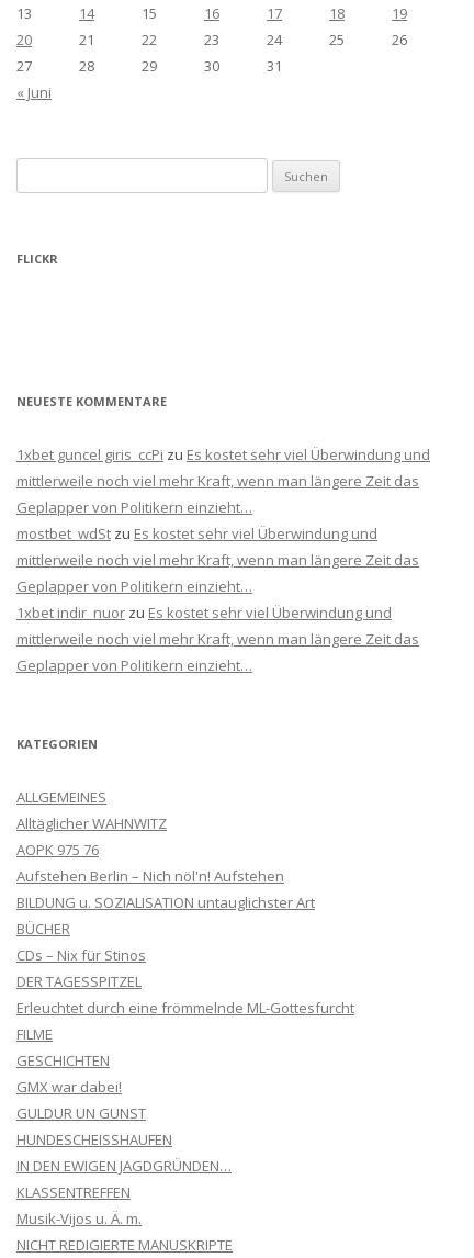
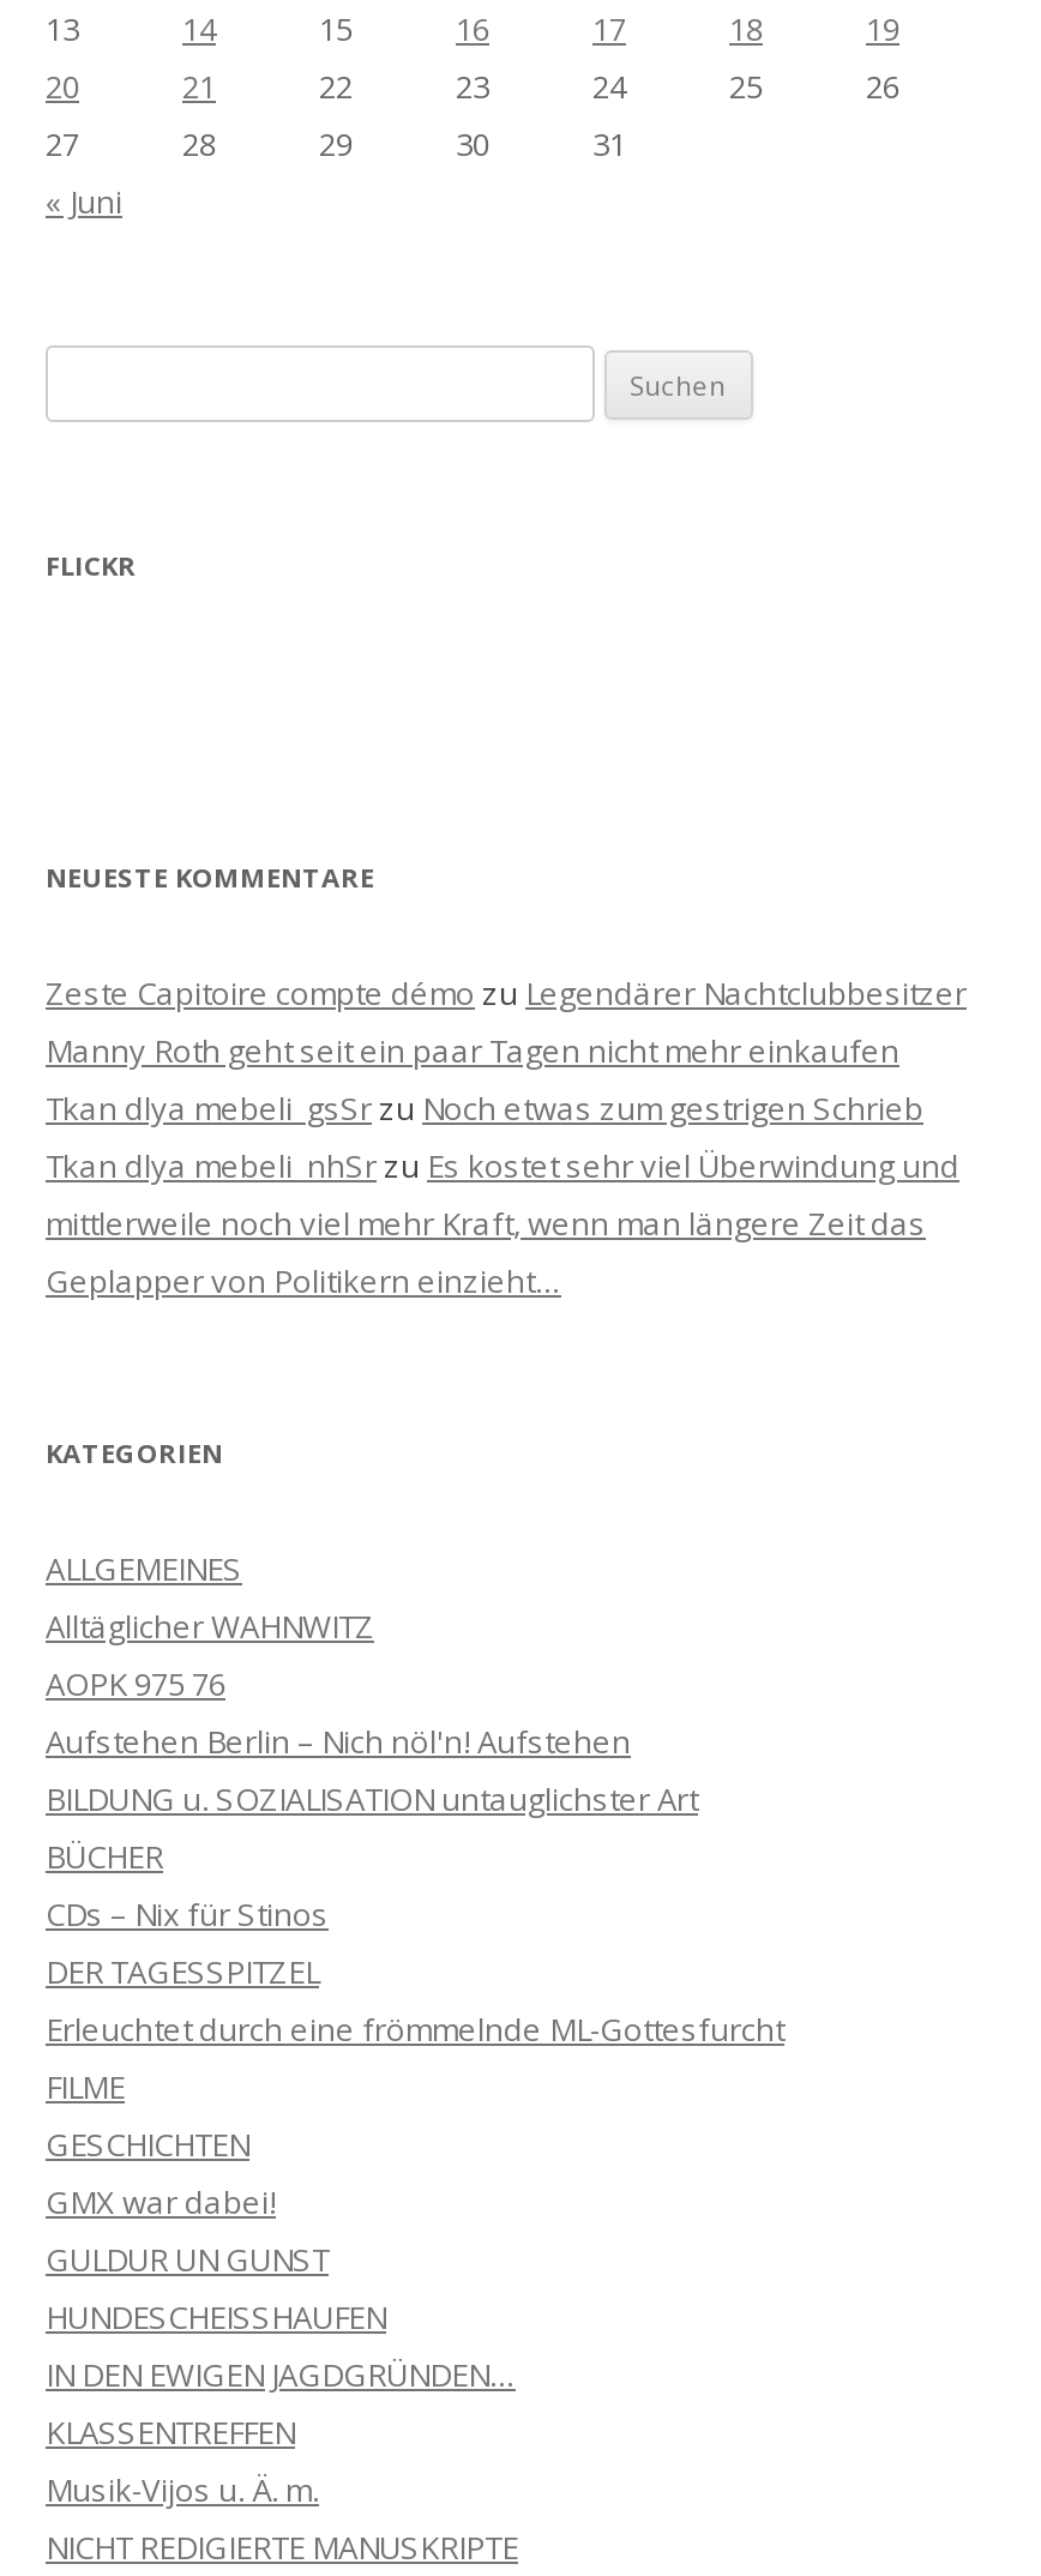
[16,444,430,622] 1xbet guncel giris_ccPi zu Es kostet sehr viel Überwindung und | mittlerweile noch viel mehr Kraft, wenn man längere Zeit das | Geplapper von Politikern einzieht… | mostbet_wdSt zu Es kostet sehr viel Überwindung und | mittlerweile noch viel mehr Kraft, wenn man längere Zeit das | Geplapper von Politikern einzieht… | 1xbet indir_nuor zu Es kostet sehr viel Überwindung und -> [46,971,967,1187] Zeste Capitoire compte démo zu Legendärer Nachtclubbesitzer | Manny Roth geht seit ein paar Tagen nicht mehr einkaufen | Tkan dlya mebeli_gsSr zu Noch etwas zum gestrigen Schrieb | Tkan dlya mebeli_nhSr zu Es kostet sehr viel Überwindung und

